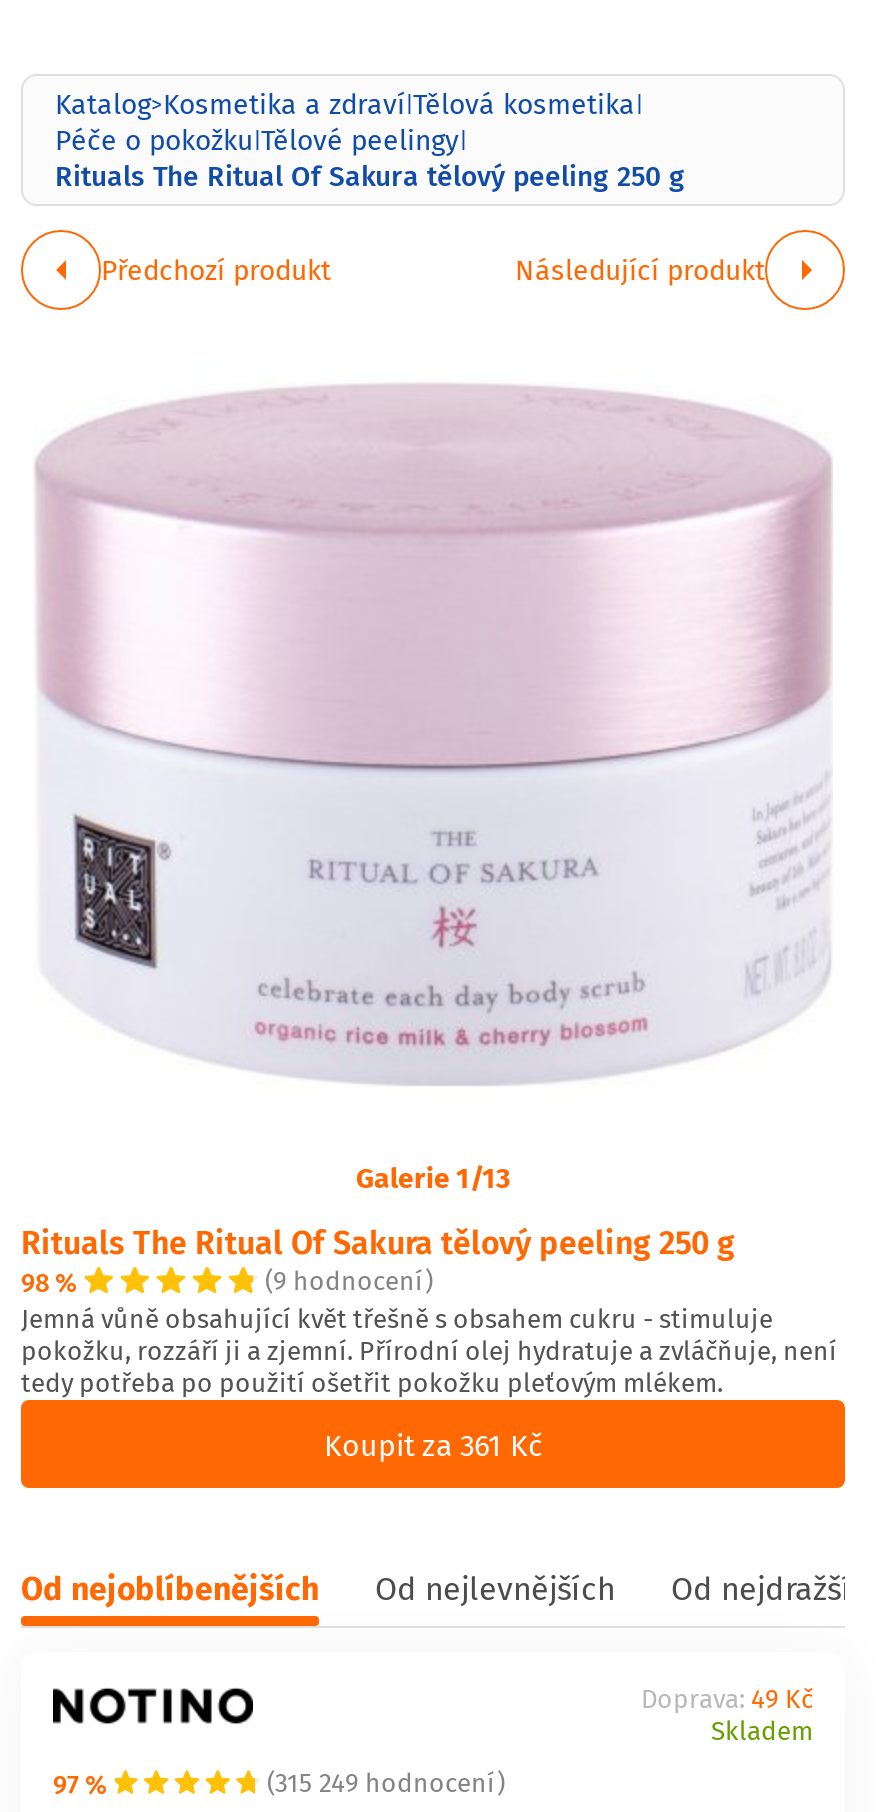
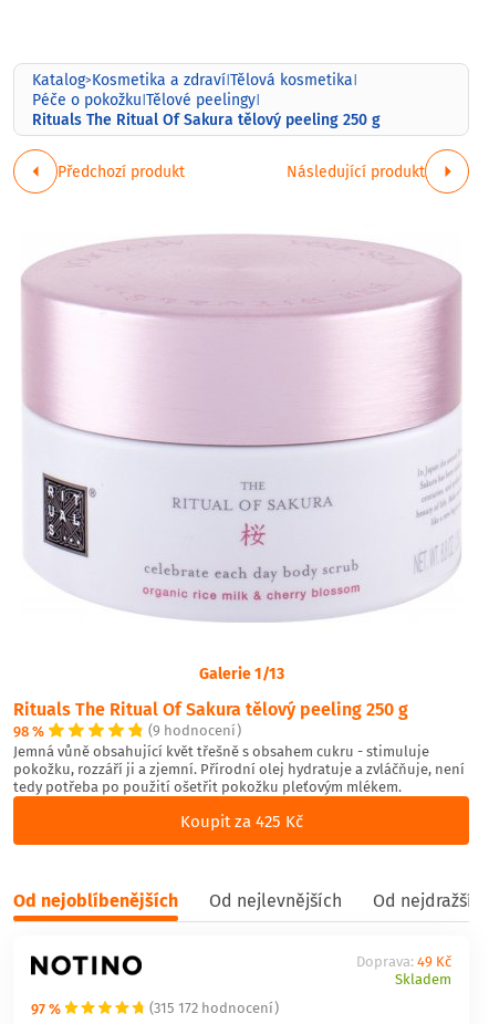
[324,1423,542,1467] Koupit za 361 Kč -> [180,809,303,833] Koupit za 425 Kč
[267,1764,505,1802] (315 249 hodnocení) -> [149,997,279,1018] (315 172 hodnocení)

